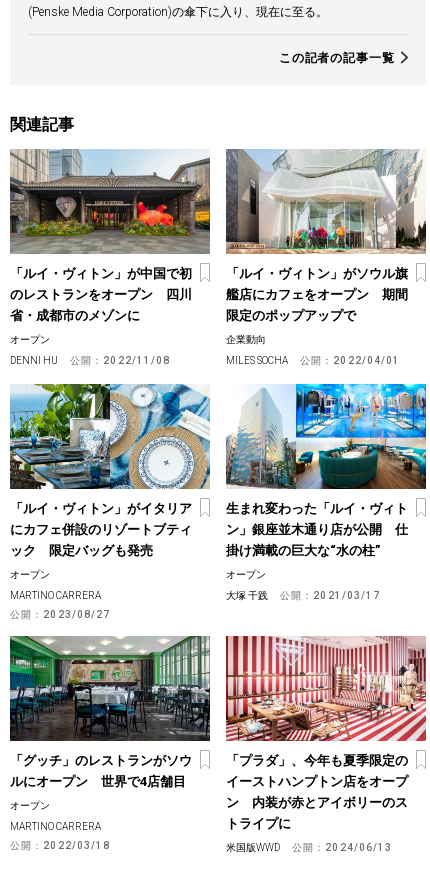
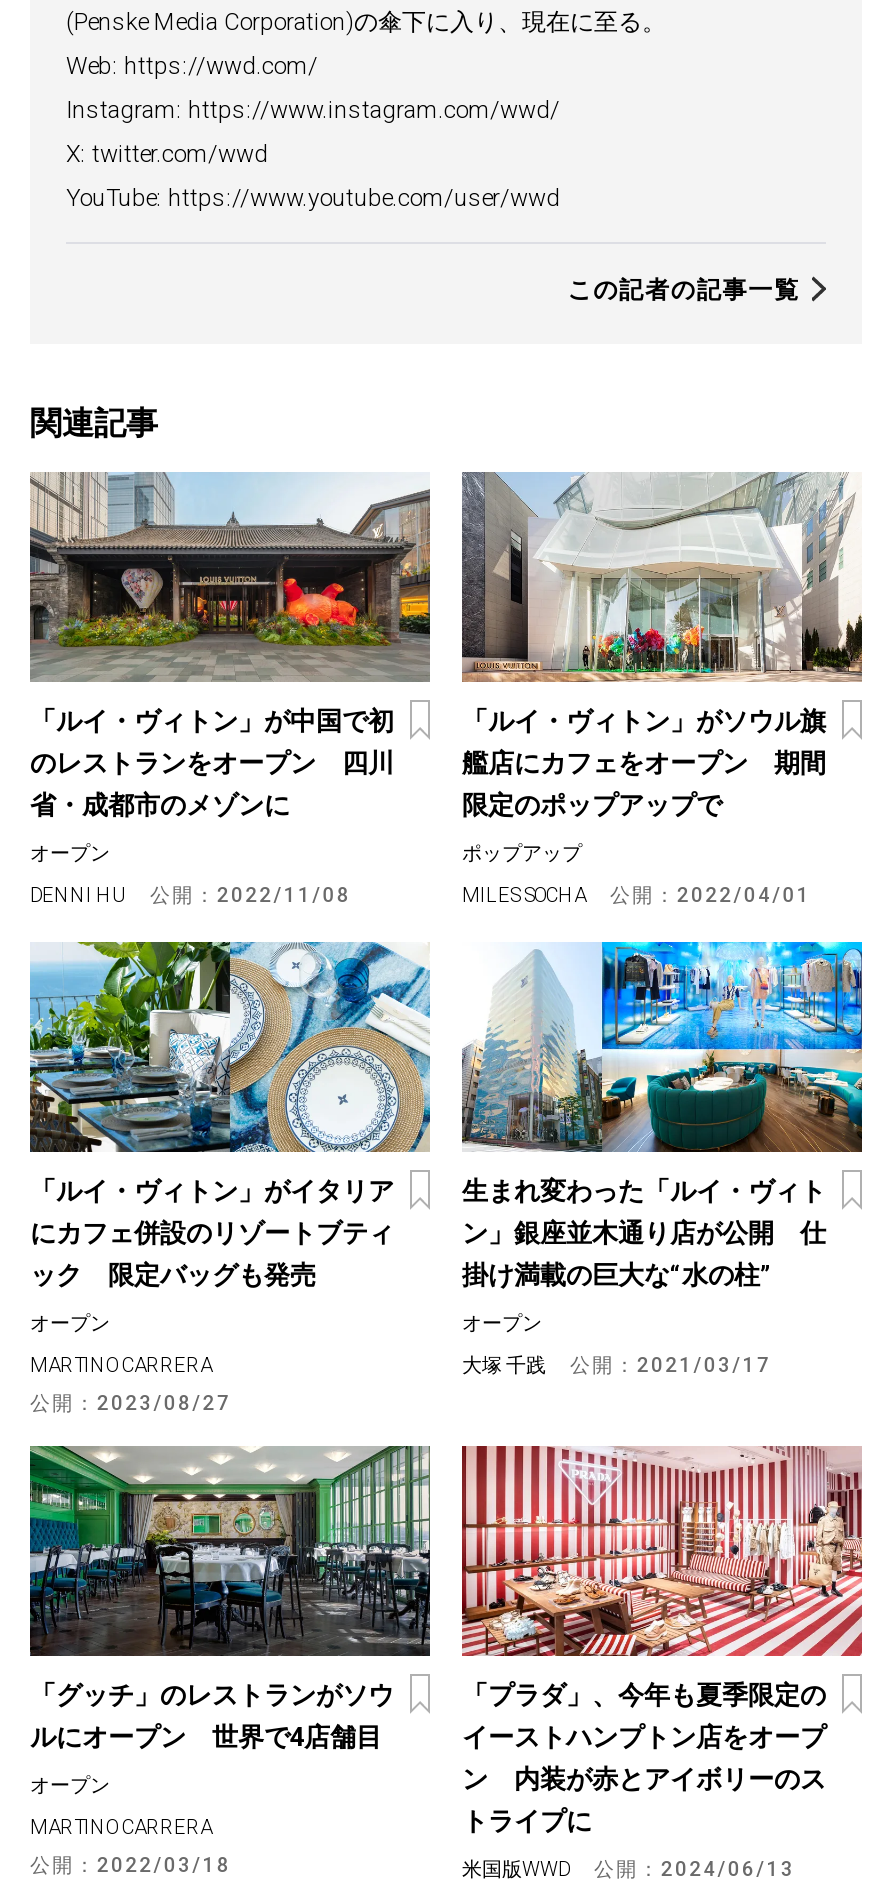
none -> [66,53,560,213] Web: https://wwd.com/ | Instagram: https://www.instagram.com/wwd/ | X: twitter.com/wwd | YouTube: https://www.youtube.com/user/wwd
[226,334,266,345] 企業動向 -> [462,843,582,865] ポップアップ

